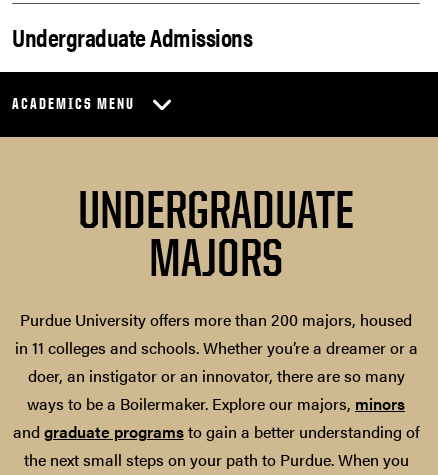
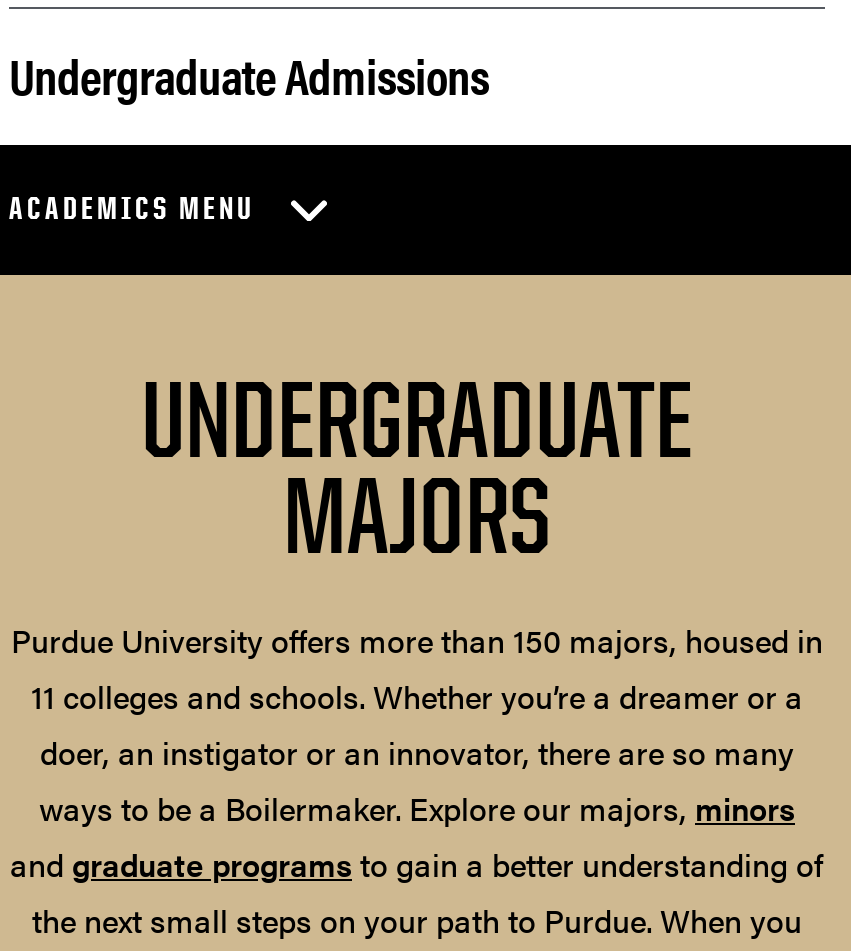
[14,308,417,359] Purdue University offers more than 200 majors, housed | in 11 colleges and schools. Whether you’re a dreamer or a -> [11,617,823,719] Purdue University offers more than 150 majors, housed in | 11 colleges and schools. Whether you’re a dreamer or a

